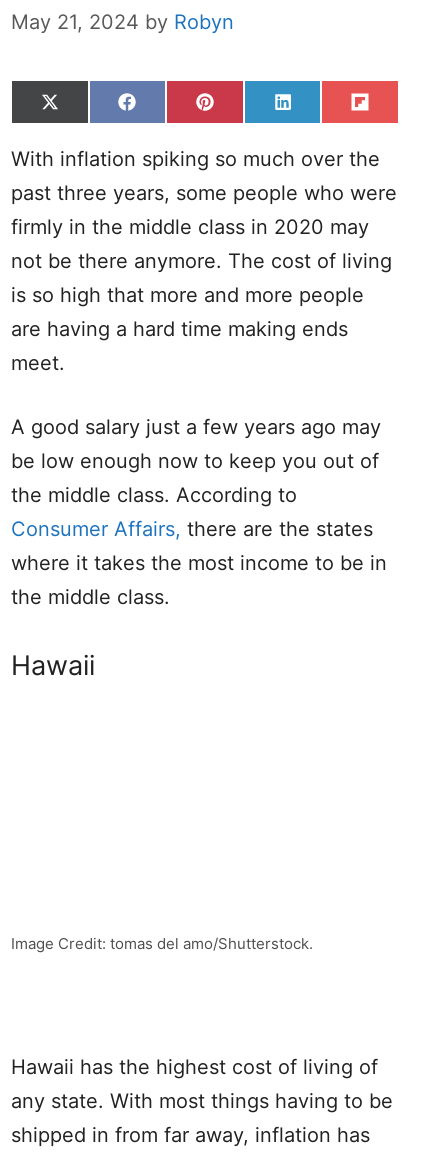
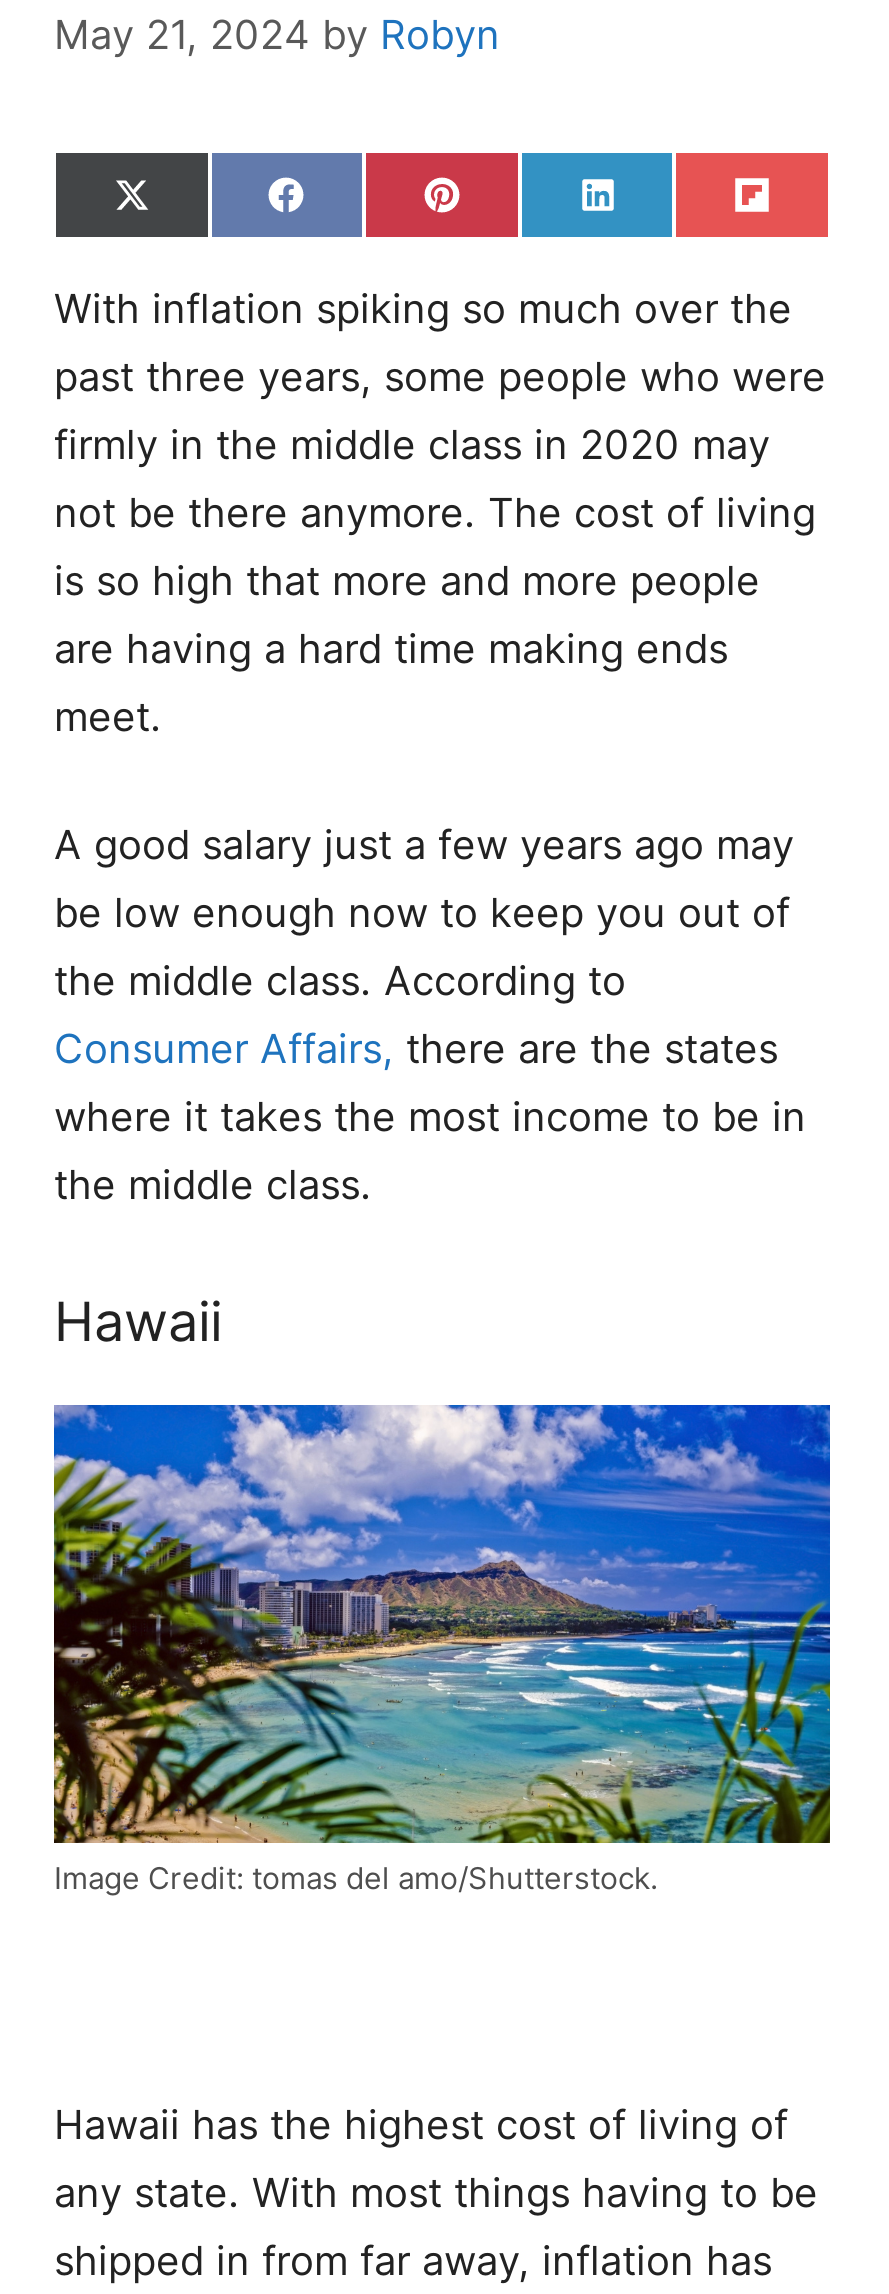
none -> [52,1403,832,1845] [image]

